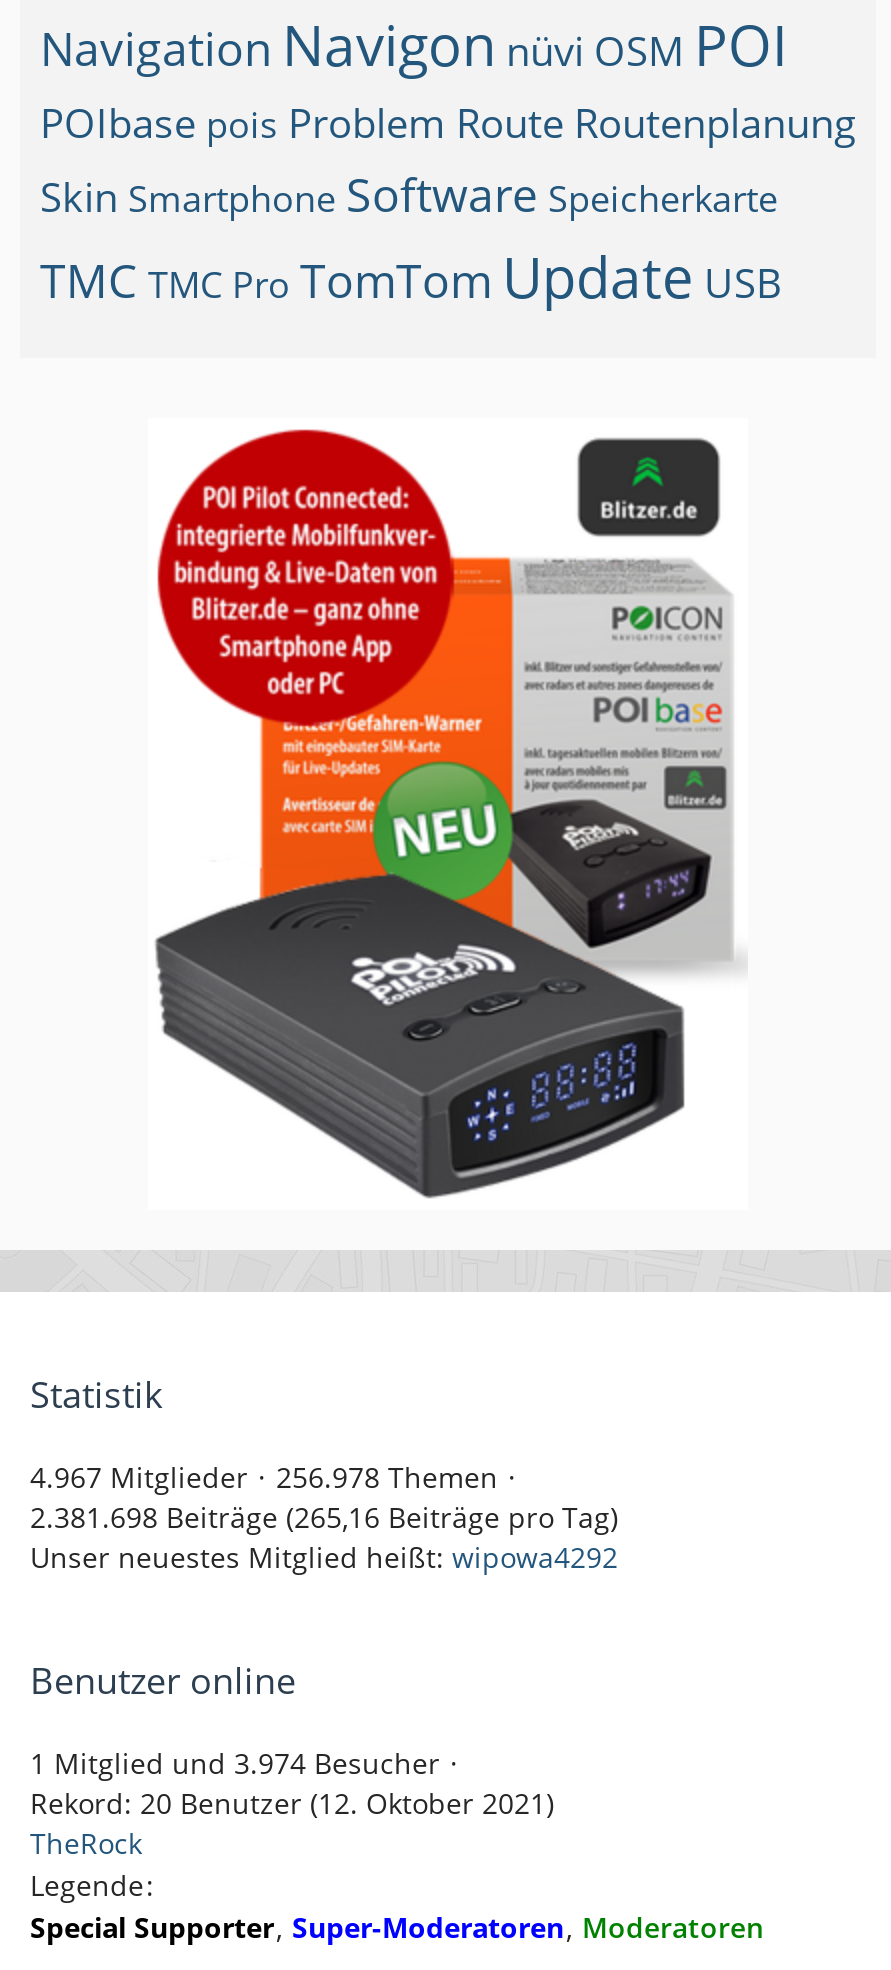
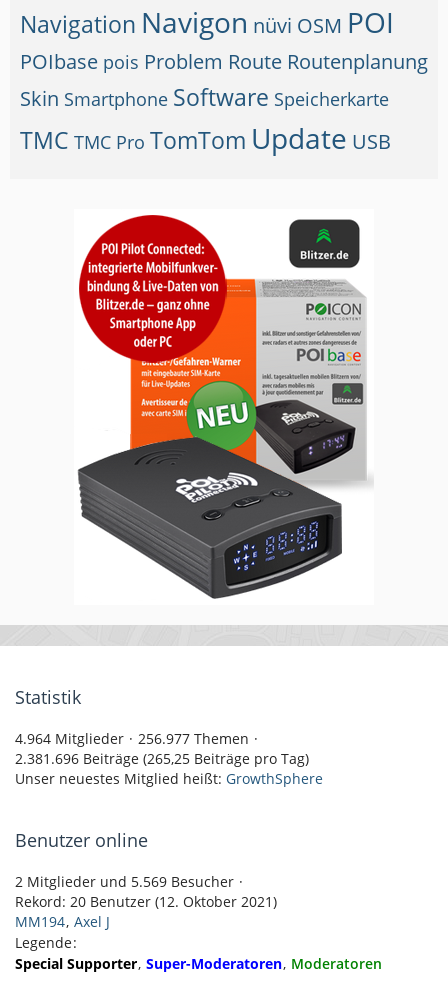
[30,1457,248,1495] 4.967 Mitglieder -> [15,728,124,747] 4.964 Mitglieder
[276,1457,498,1495] 256.978 Themen -> [138,728,249,747] 256.977 Themen
[30,1497,618,1535] 2.381.698 Beiträge (265,16 Beiträge pro Tag) -> [15,748,309,767] 2.381.696 Beiträge (265,25 Beiträge pro Tag)
[30,1537,618,1575] Unser neuestes Mitglied heißt: wipowa4292 -> [15,768,323,787] Unser neuestes Mitglied heißt: GrowthSphere
[30,1743,440,1781] 1 Mitglied und 3.974 Besucher -> [15,871,234,890] 2 Mitglieder und 5.569 Besucher
[30,1823,142,1861] TheRock -> [15,911,110,930] MM194 Axel J

